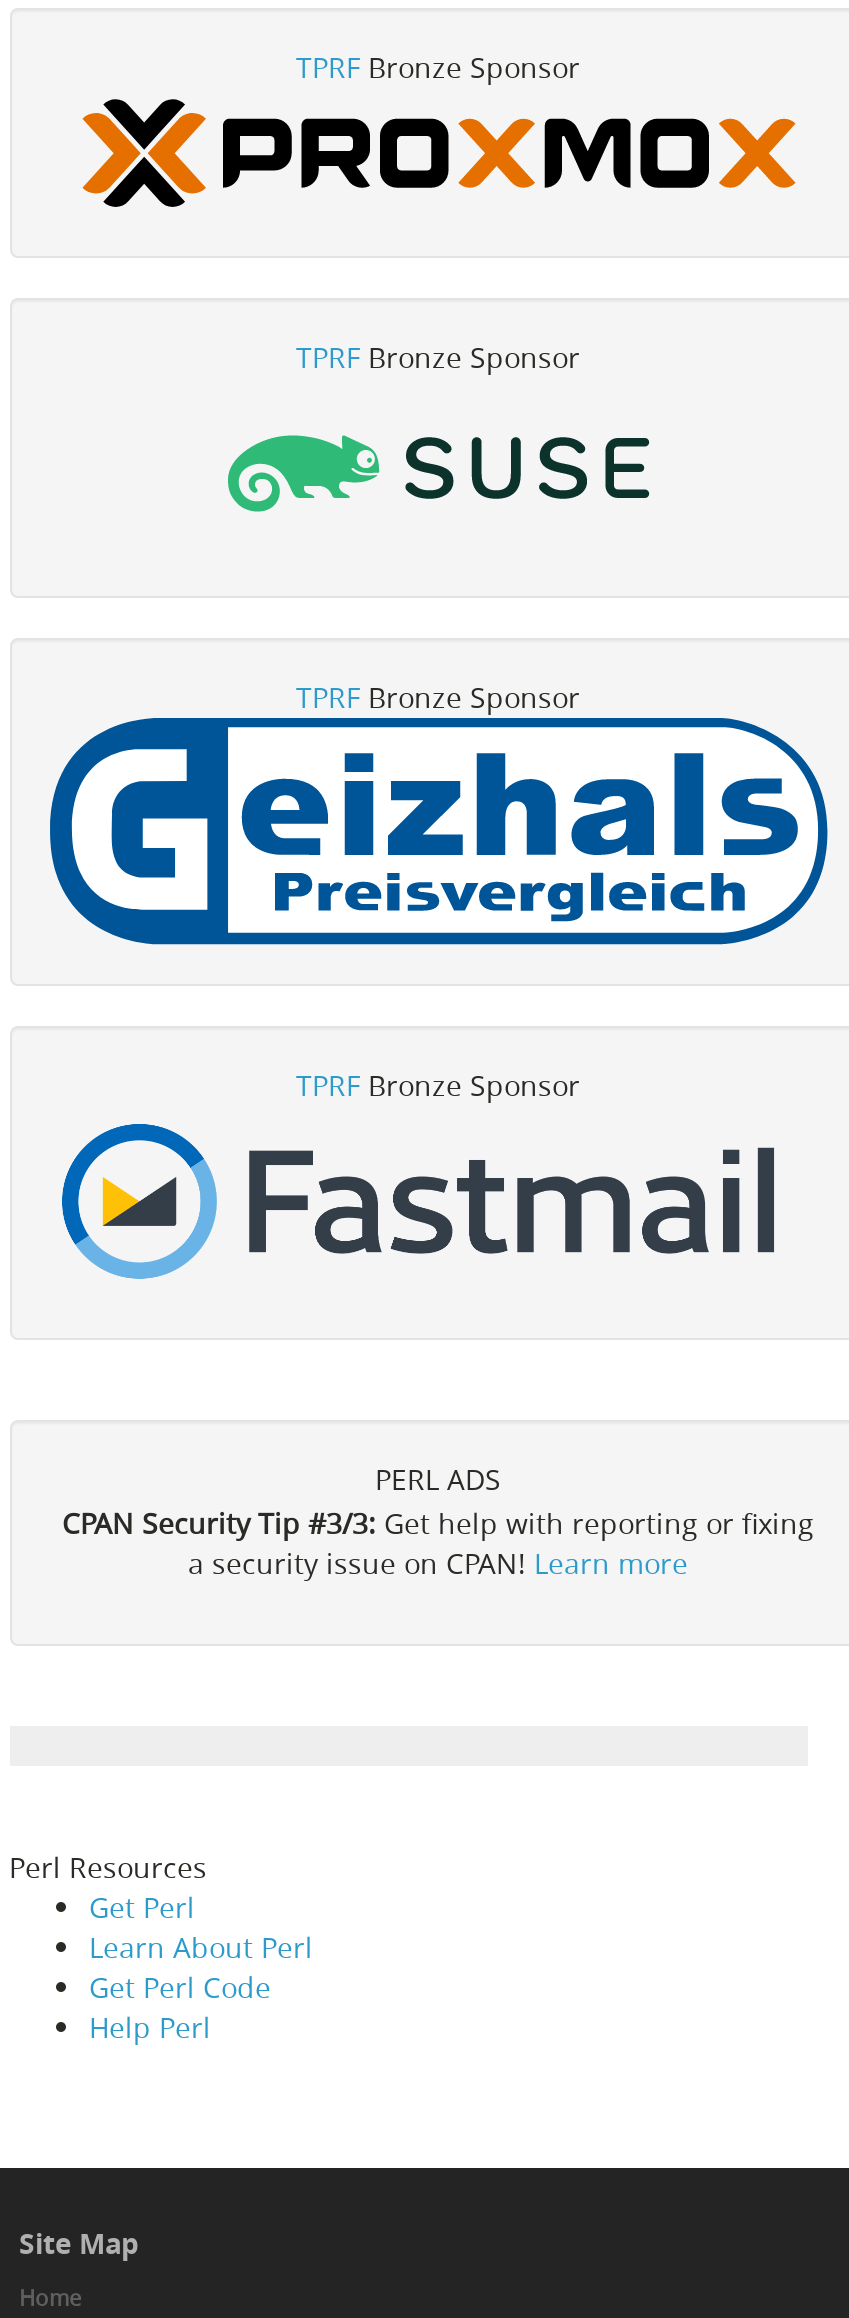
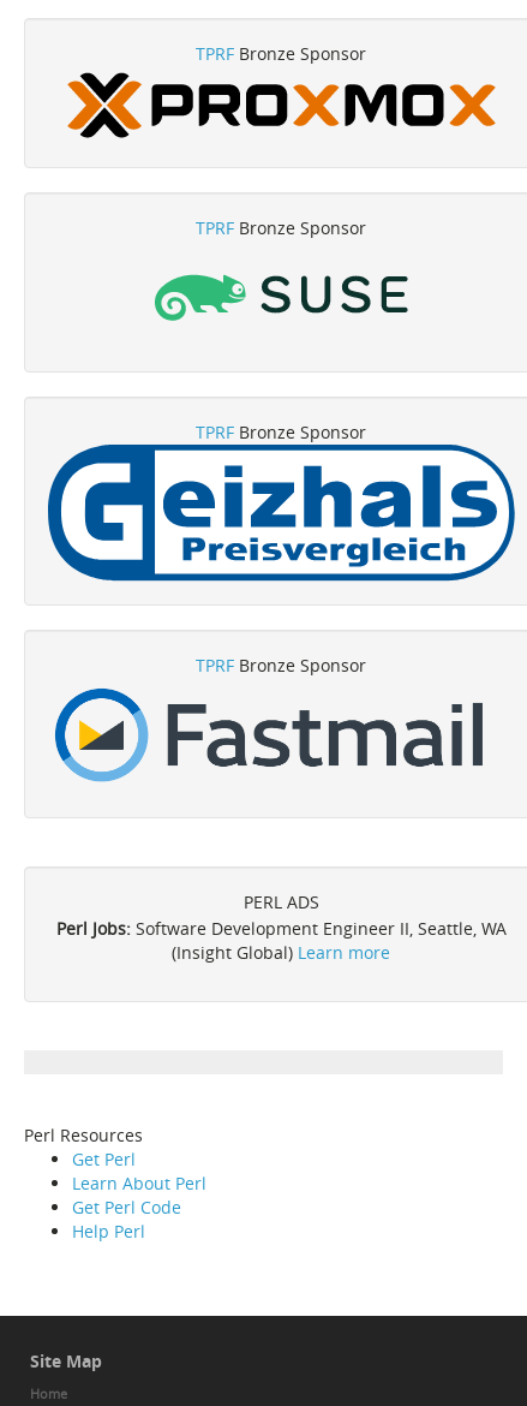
[62,1503,814,1581] CPAN Security Tip #3/3: Get help with reporting or fixing | a security issue on CPAN! Learn more -> [56,916,506,963] Perl Jobs: Software Development Engineer II, Seattle, WA | (Insight Global) Learn more

